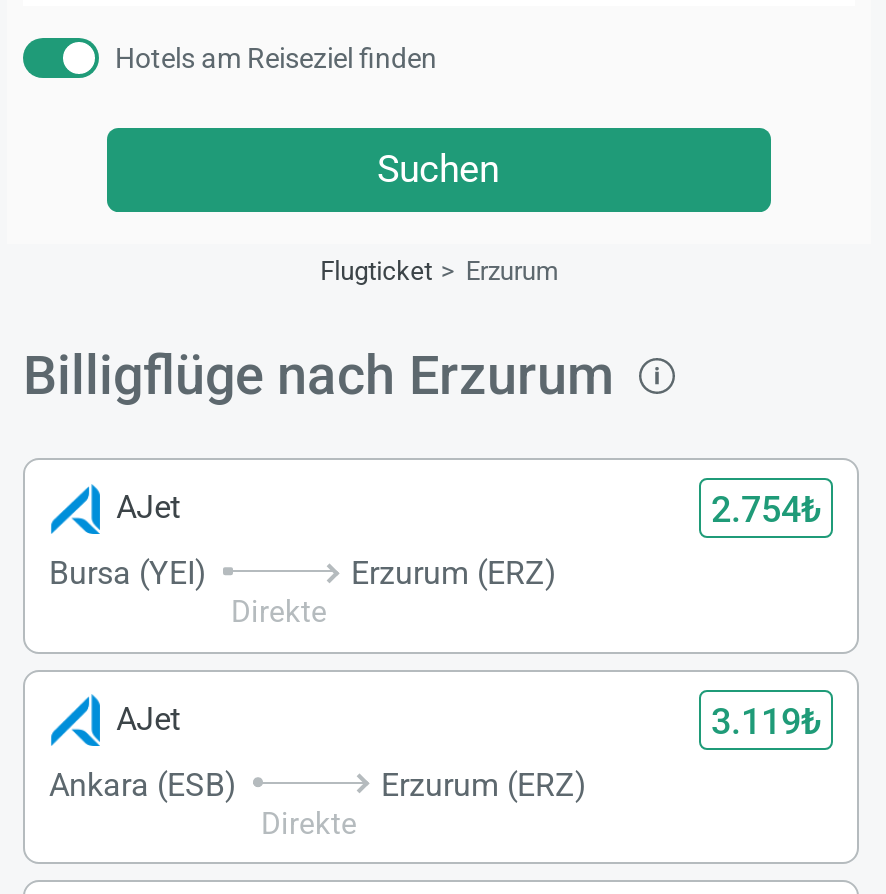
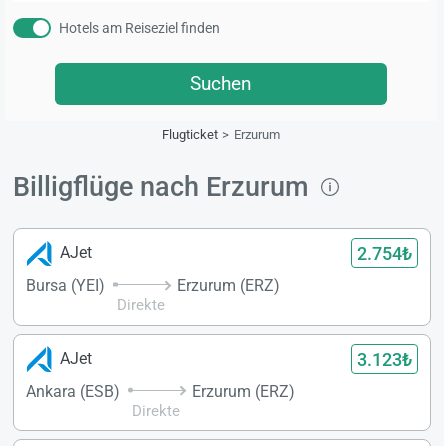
[711,699,821,741] 3.119₺ -> [357,349,412,370] 3.123₺

